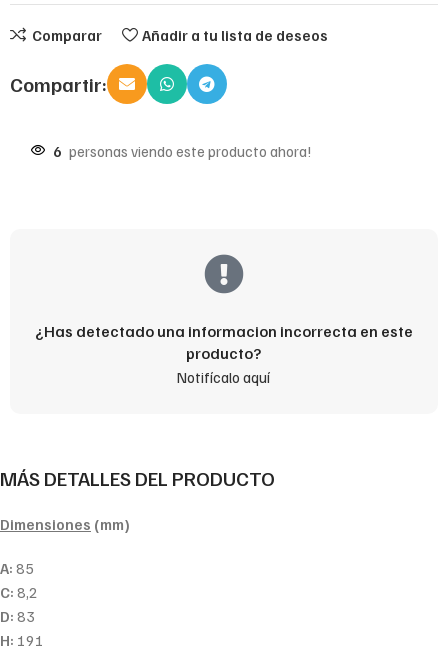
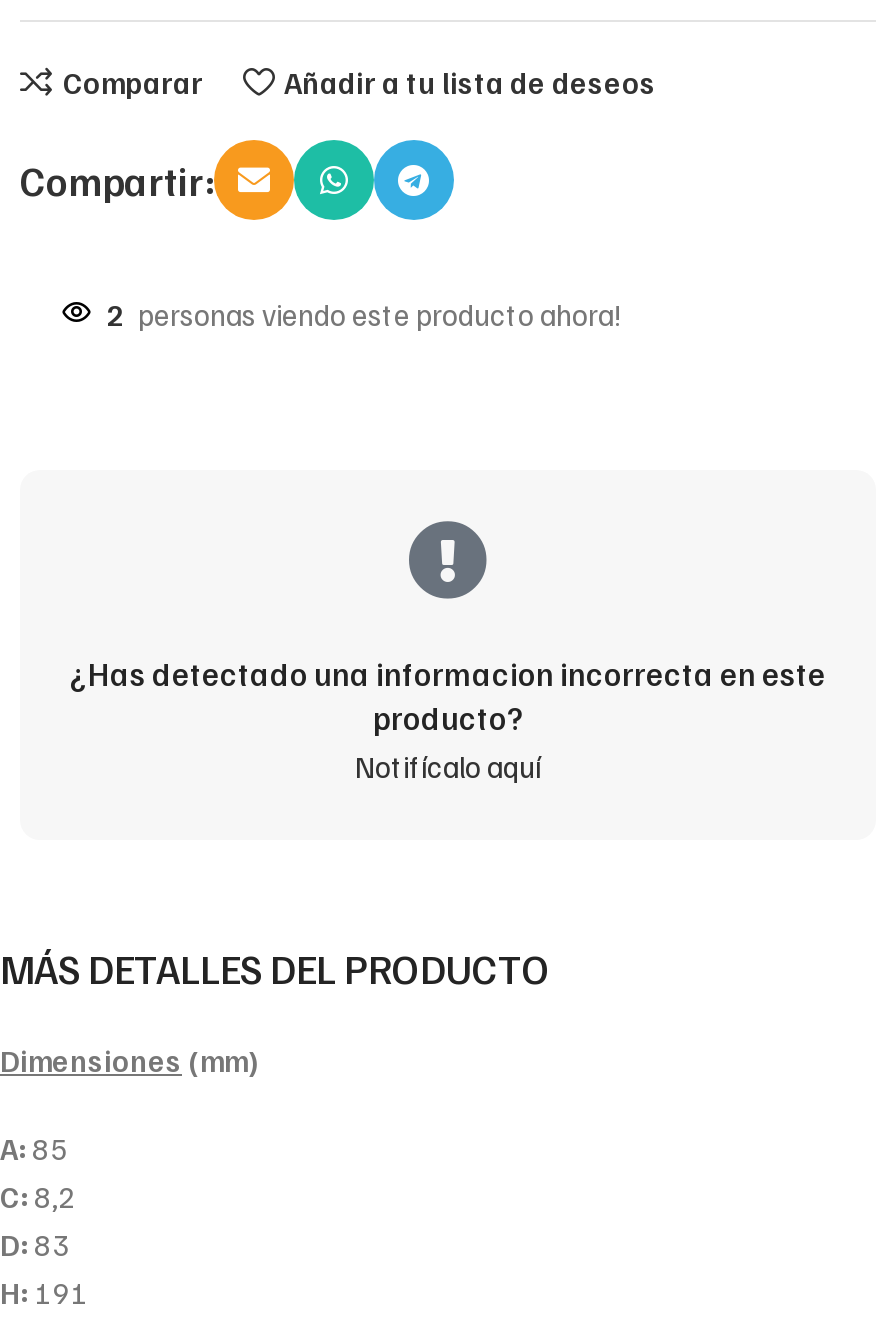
[53,142,312,160] 6 personas viendo este producto ahora! -> [106,296,624,332] 2 personas viendo este producto ahora!

